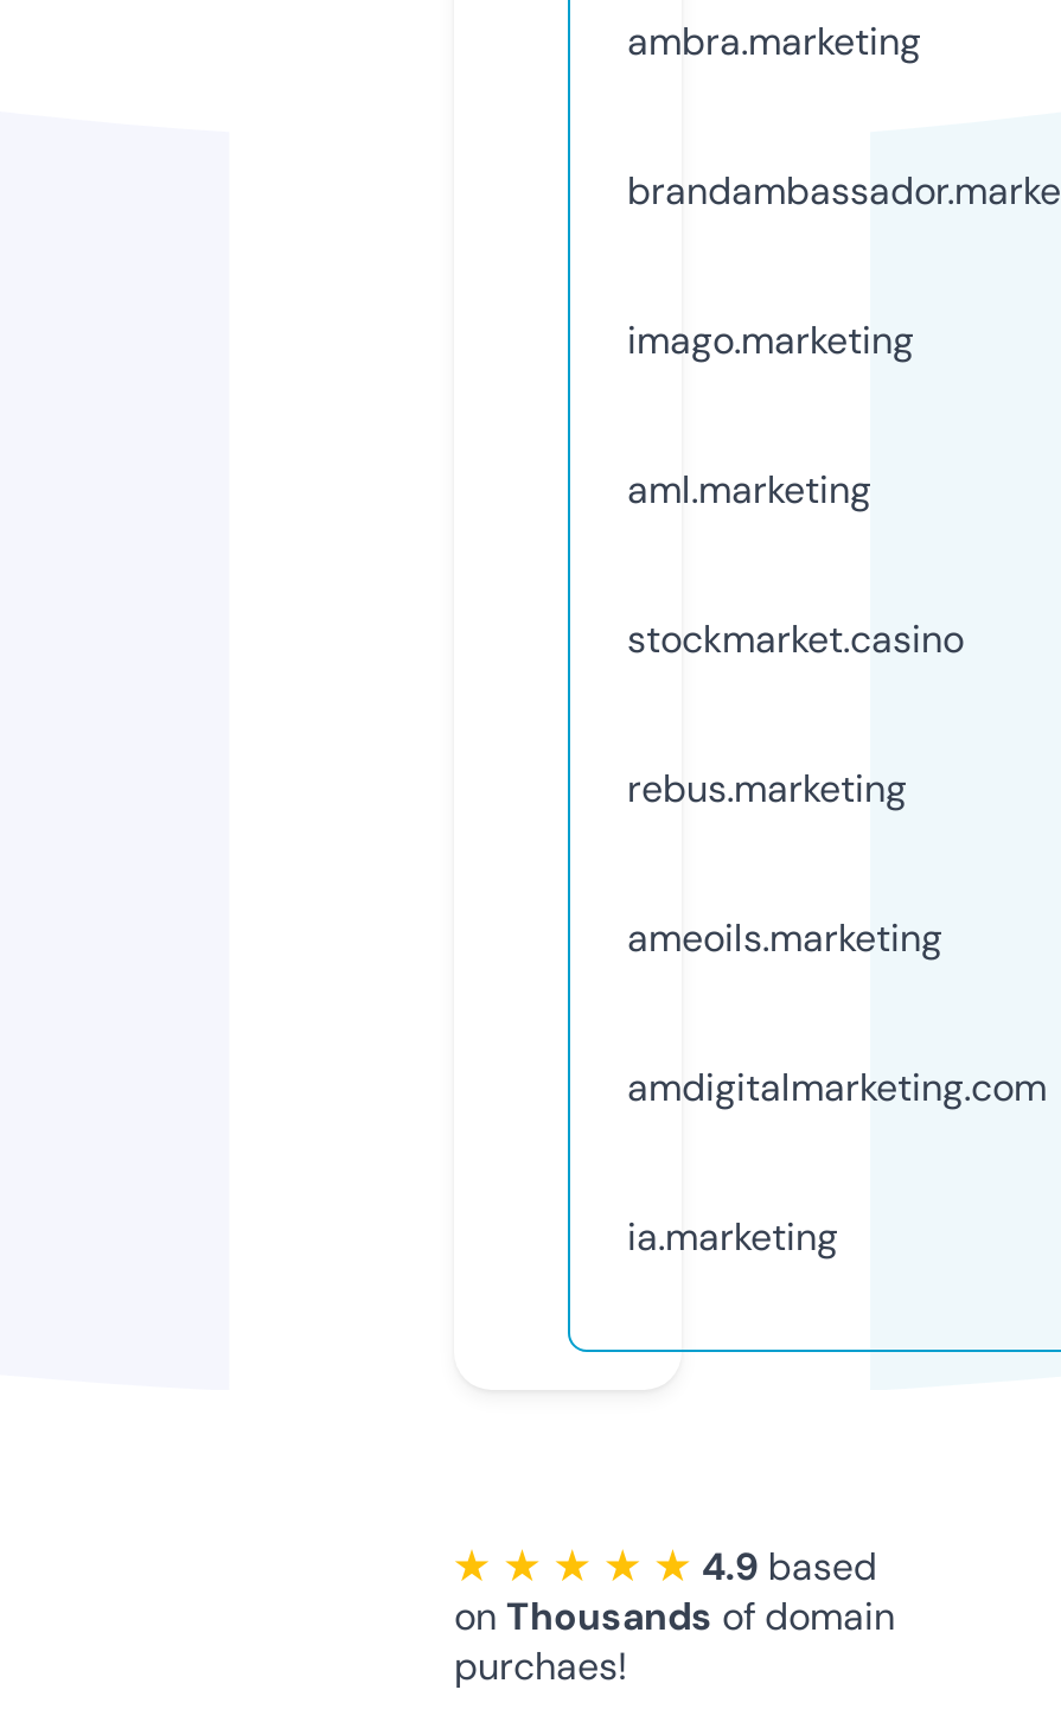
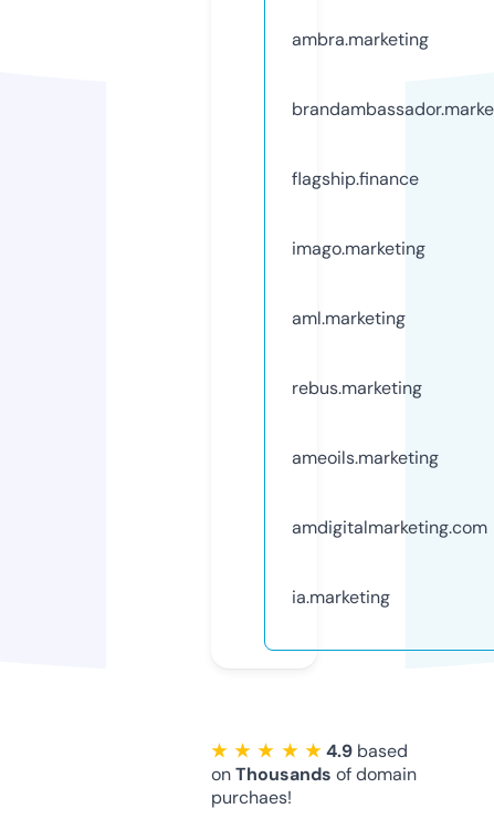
none -> [292,167,419,190] flagship.finance
moved [627,315,914,514] -> [292,237,425,330]: imago.marketing | aml.marketing
[627,614,964,664] stockmarket.casino -> none

